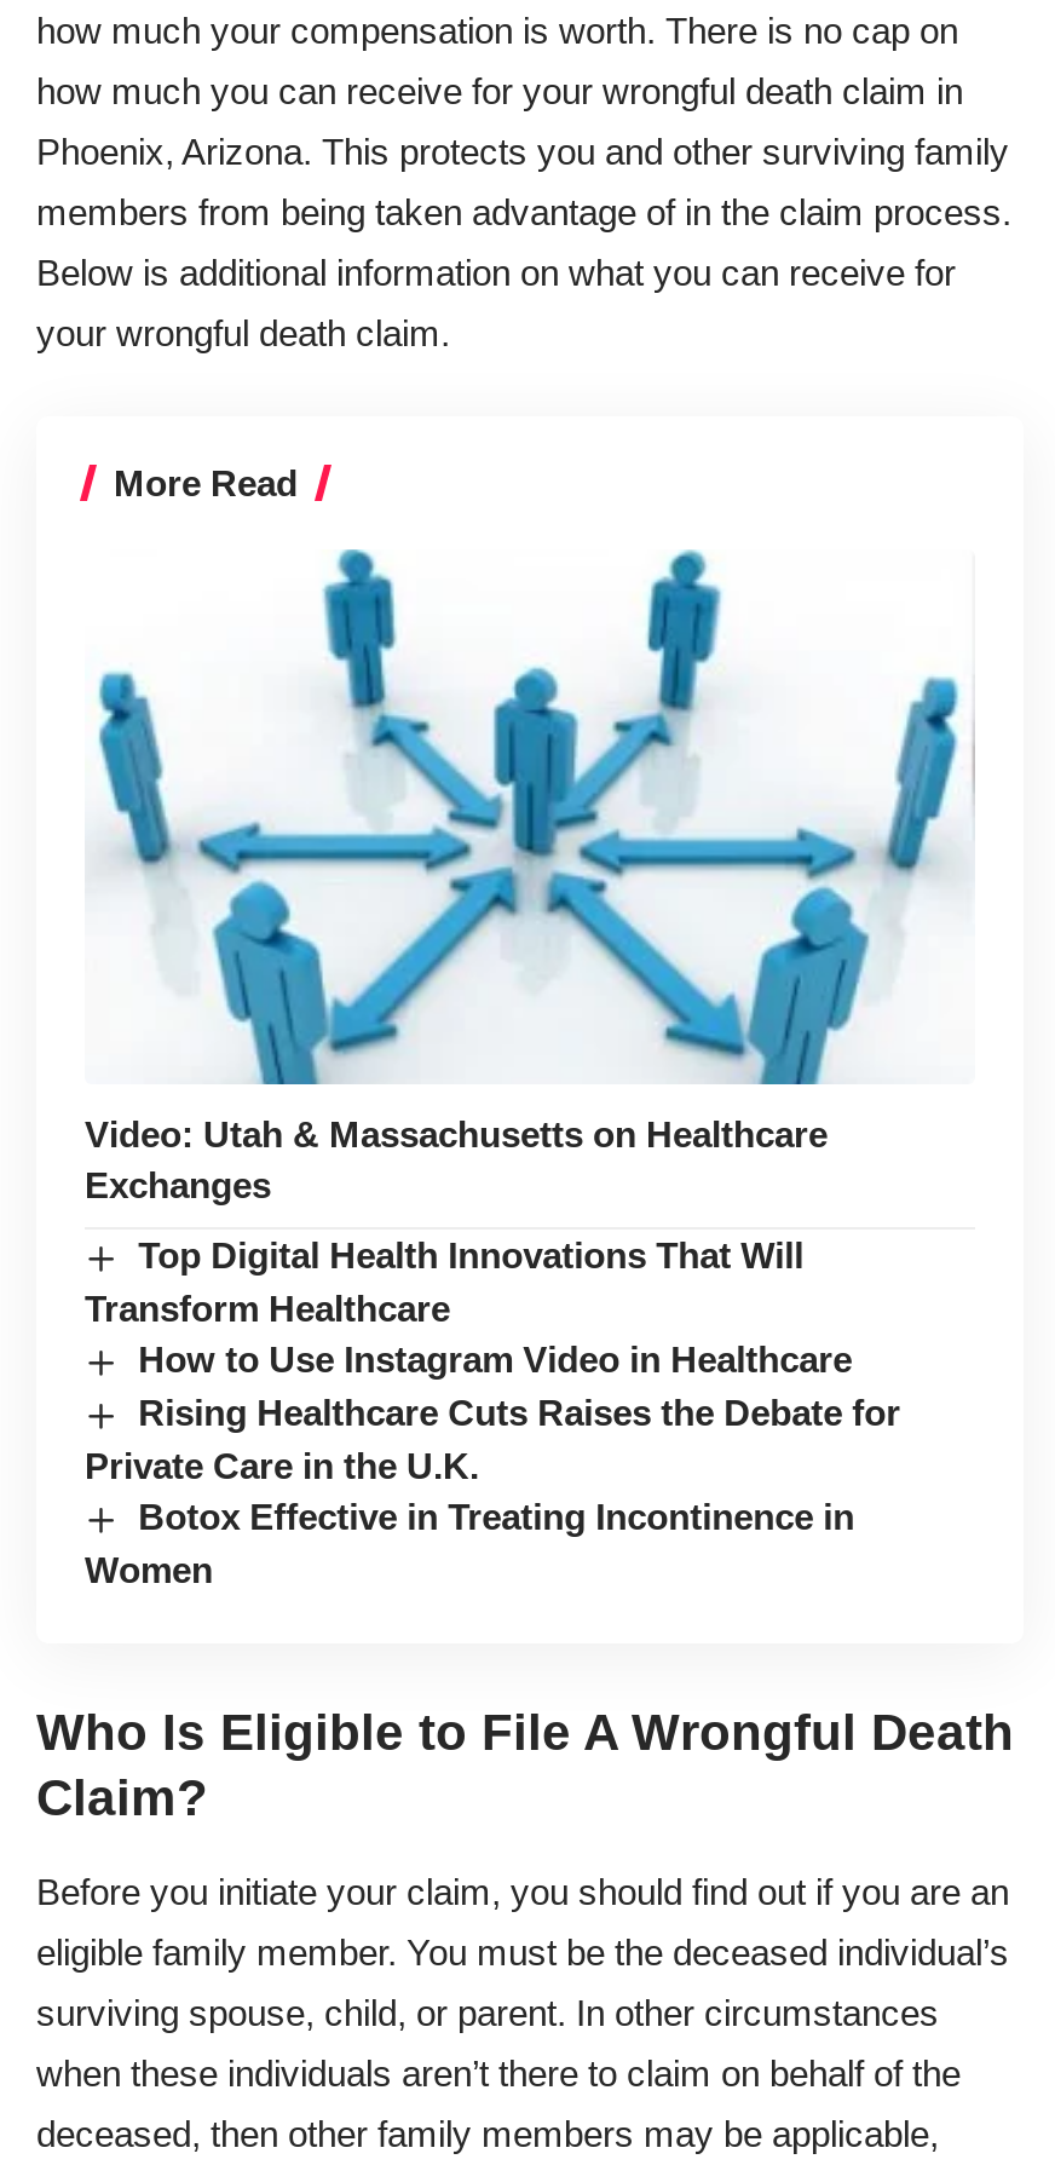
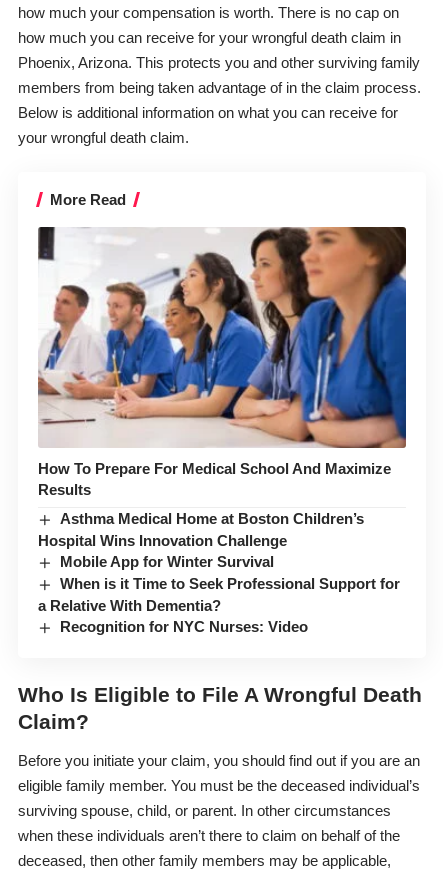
[85,549,975,1206] [image] | Video: Utah & Massachusetts on Healthcare | Exchanges -> [37,226,407,498] [image] | How To Prepare For Medical School And Maximize | Results
[85,1235,900,1591] Top Digital Health Innovations That Will | Transform Healthcare | How to Use Instagram Video in Healthcare | Rising Healthcare Cuts Raises the Debate for | Private Care in the U.K. | Botox Effective in Treating Incontinence in | Women -> [38,510,400,635] Asthma Medical Home at Boston Children’s | Hospital Wins Innovation Challenge | Mobile App for Winter Survival | When is it Time to Seek Professional Support for | a Relative With Dementia? | Recognition for NYC Nurses: Video

